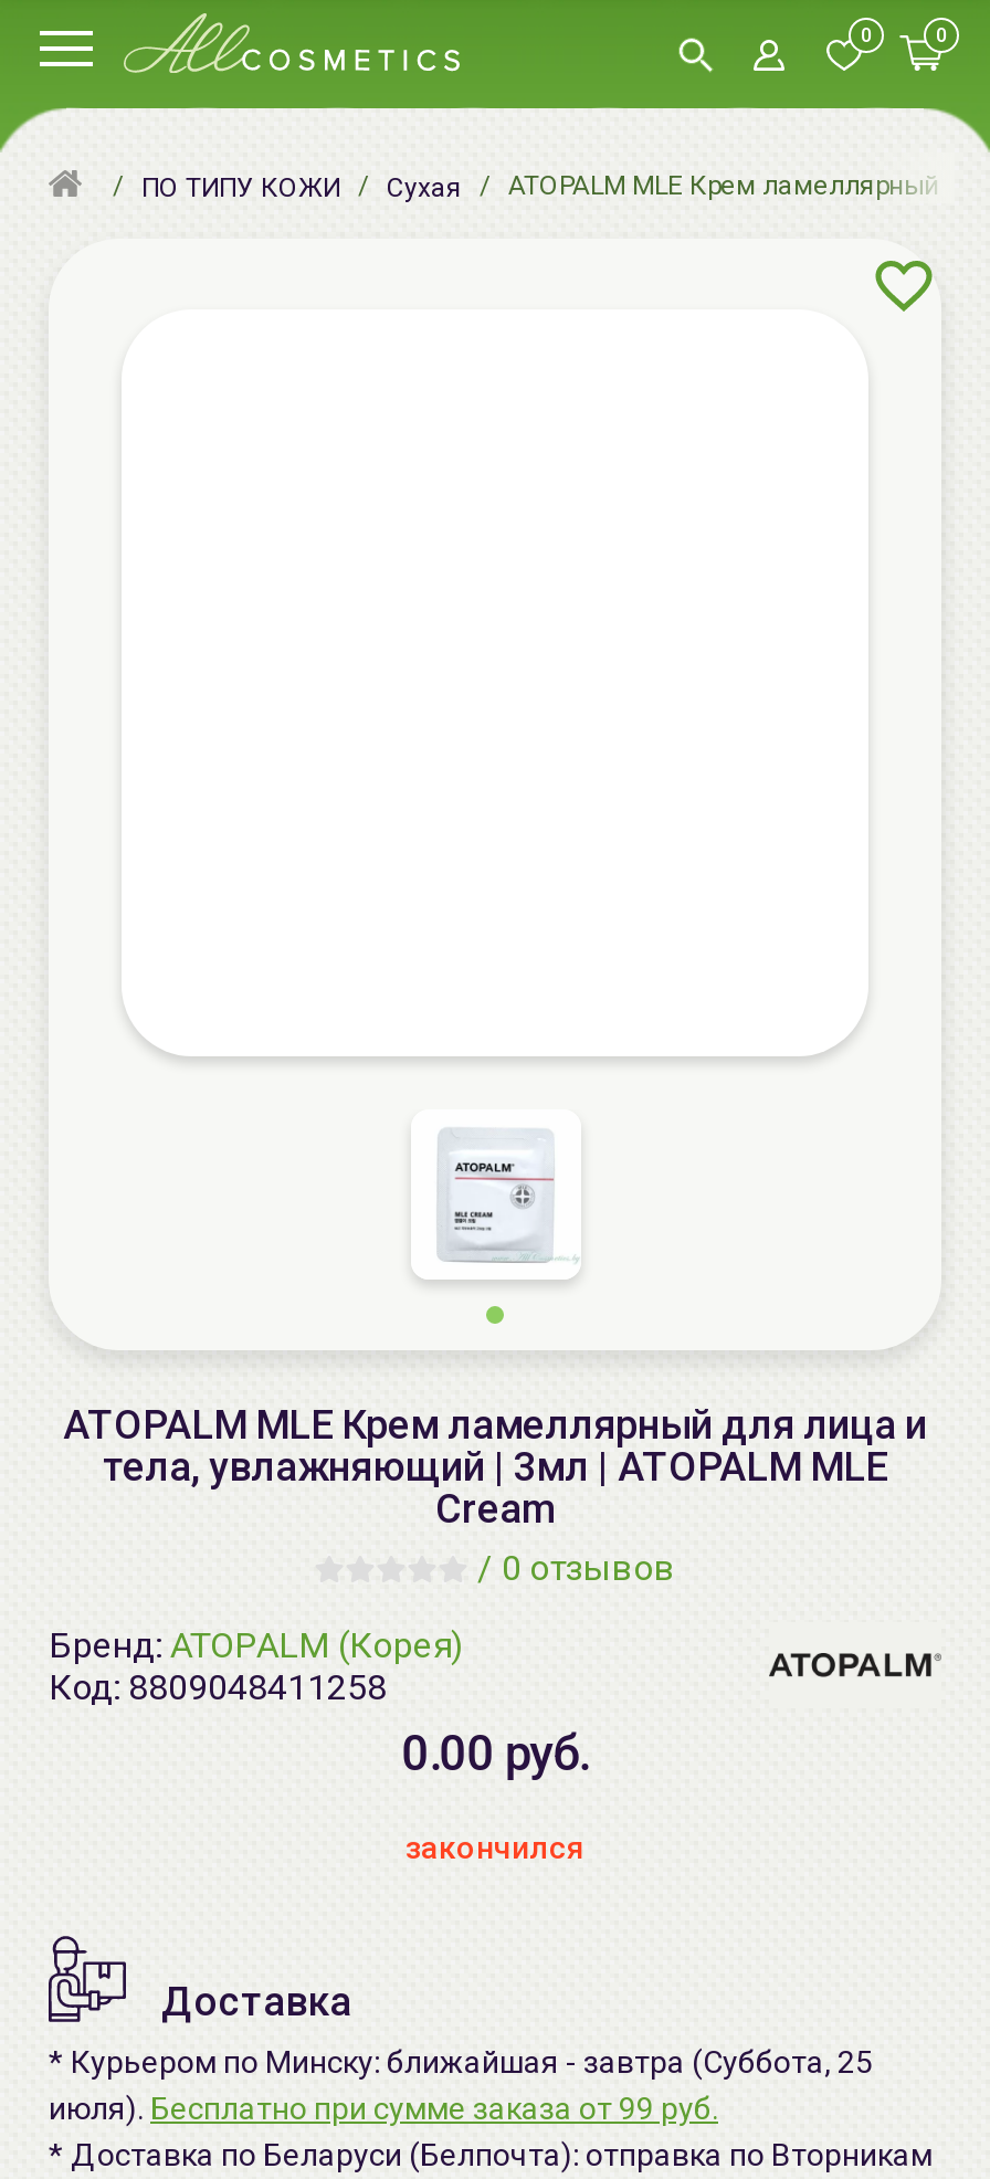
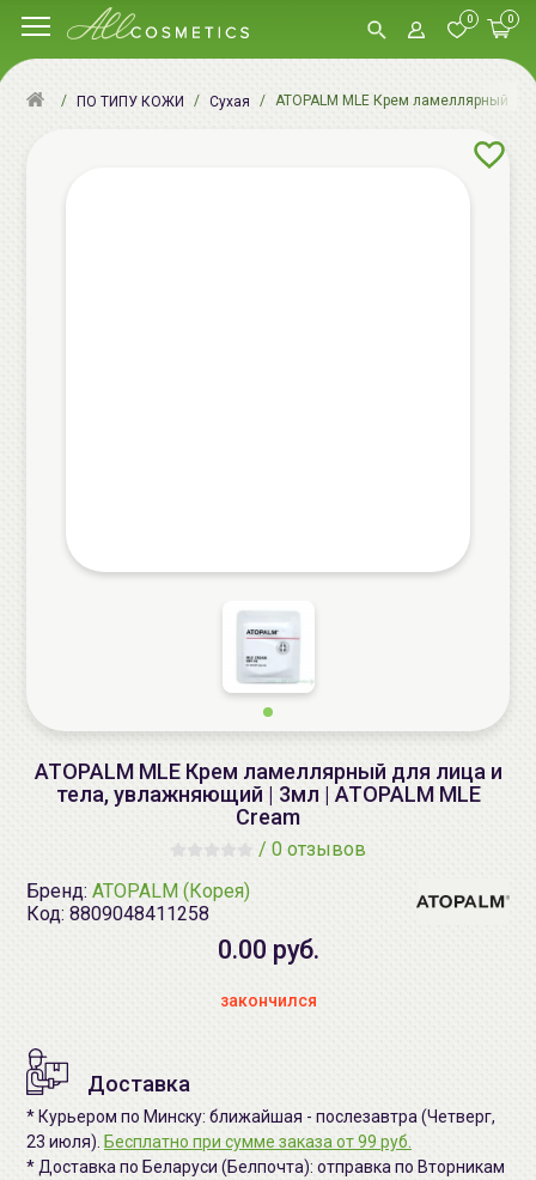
[49,2044,873,2126] * Курьером по Минску: ближайшая - завтра (Суббота, 25 | июля). Бесплатно при сумме заказа от 99 руб. -> [26,1107,495,1151] * Курьером по Минску: ближайшая - послезавтра (Четверг, | 23 июля). Бесплатно при сумме заказа от 99 руб.

